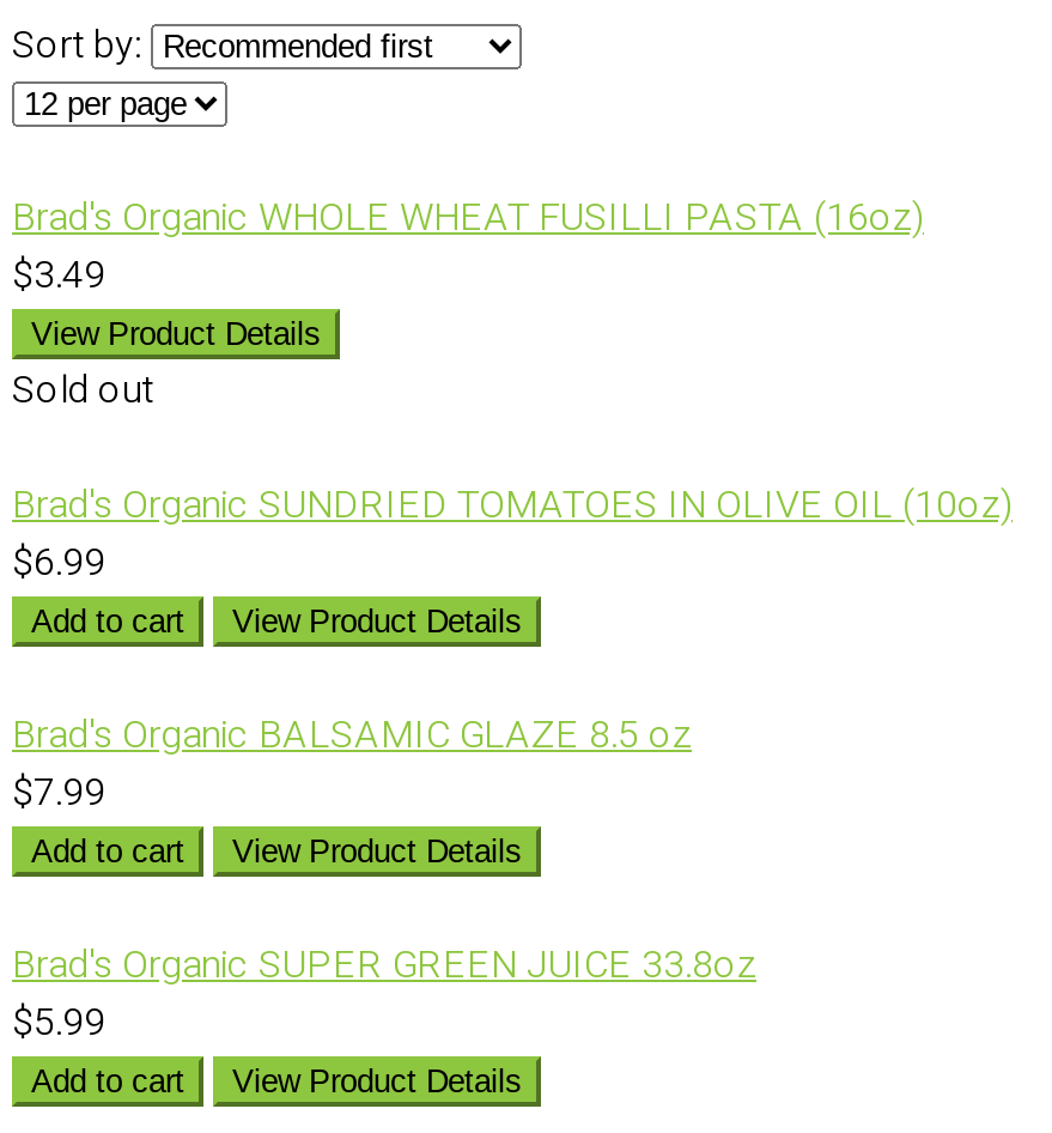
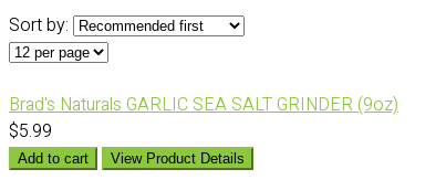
[12,189,1013,994] Brad's Organic WHOLE WHEAT FUSILLI PASTA (16oz) | $3.49 | View Product Details | Sold out | Brad's Organic SUNDRIED TOMATOES IN OLIVE OIL (10oz) | $6.99 | Add to cart | View Product Details | Brad's Organic BALSAMIC GLAZE 8.5 oz | $7.99 | Add to cart | View Product Details | Brad's Organic SUPER GREEN JUICE 33.8oz -> [9,92,398,118] Brad's Naturals GARLIC SEA SALT GRINDER (9oz)

